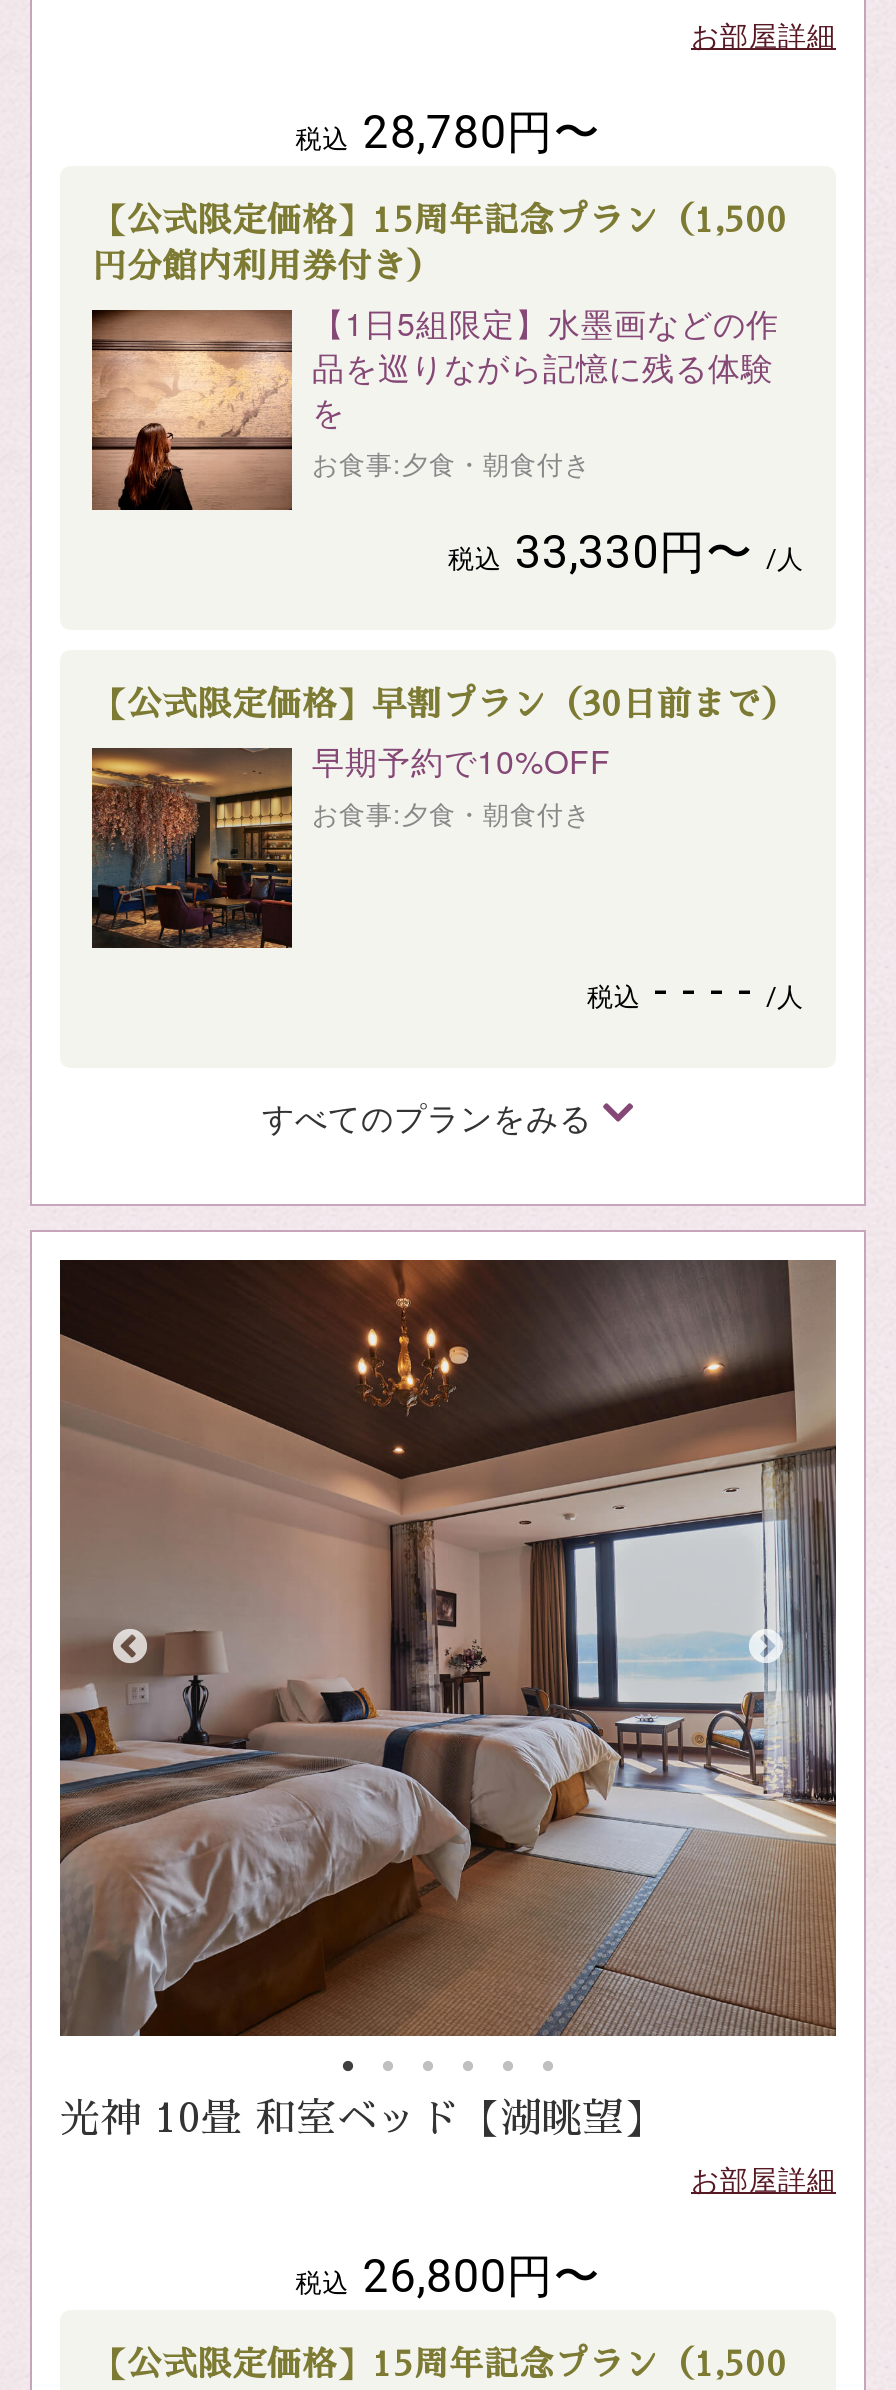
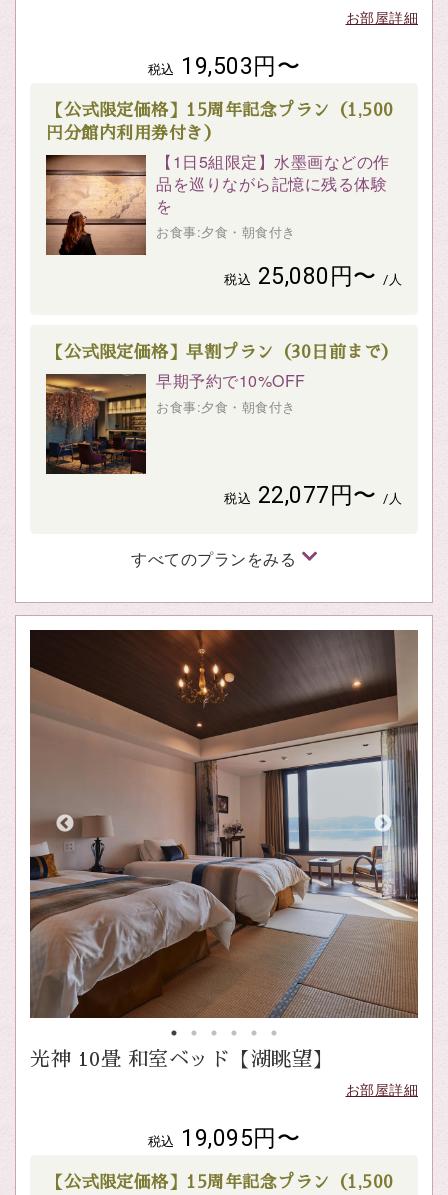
[296,107,600,161] 税込28,780円〜 -> [148,53,300,80] 税込19,503円〜
[448,527,804,581] 税込33,330円〜/人 -> [224,263,402,290] 税込25,080円〜/人
[587,965,804,1019] 税込- - - - /人 -> [224,482,402,509] 税込22,077円〜/人
[296,2251,600,2305] 税込26,800円〜 -> [148,1125,300,1152] 税込19,095円〜

